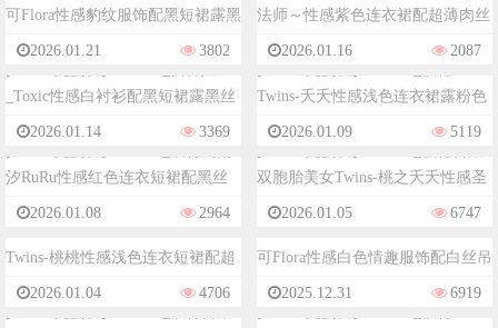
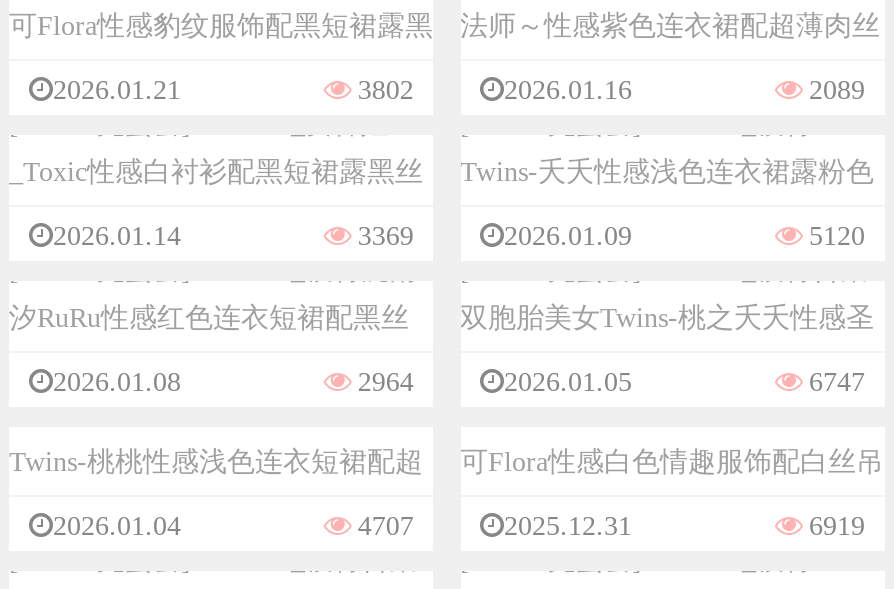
[450,42,481,59] 2087 -> [809,75,865,105] 2089
[450,123,481,140] 5119 -> [809,221,865,251] 5120
[199,285,231,302] 4706 -> [358,512,414,542] 4707

